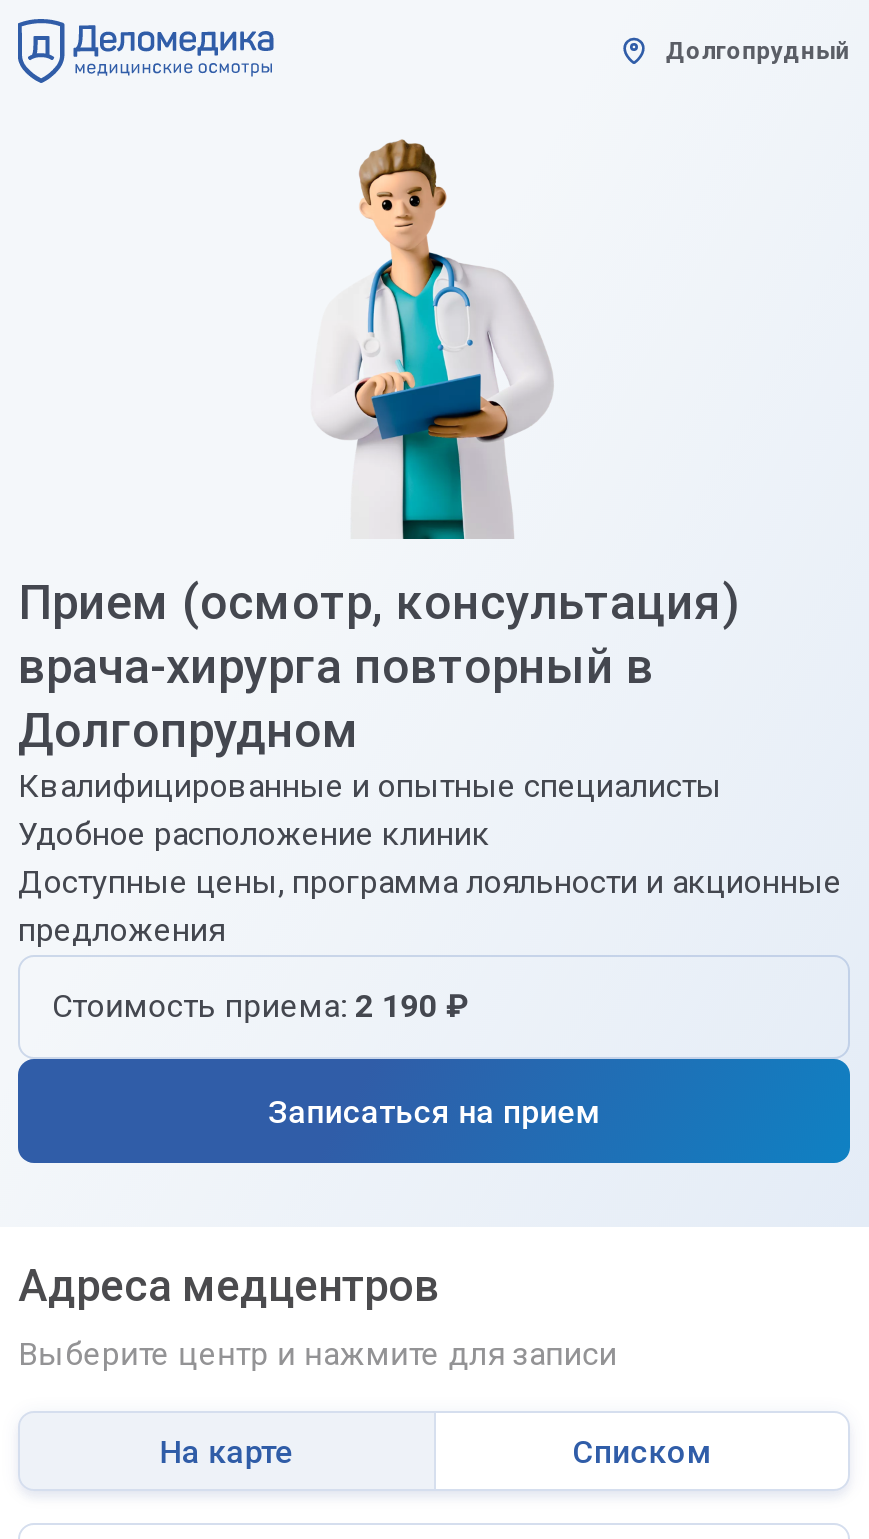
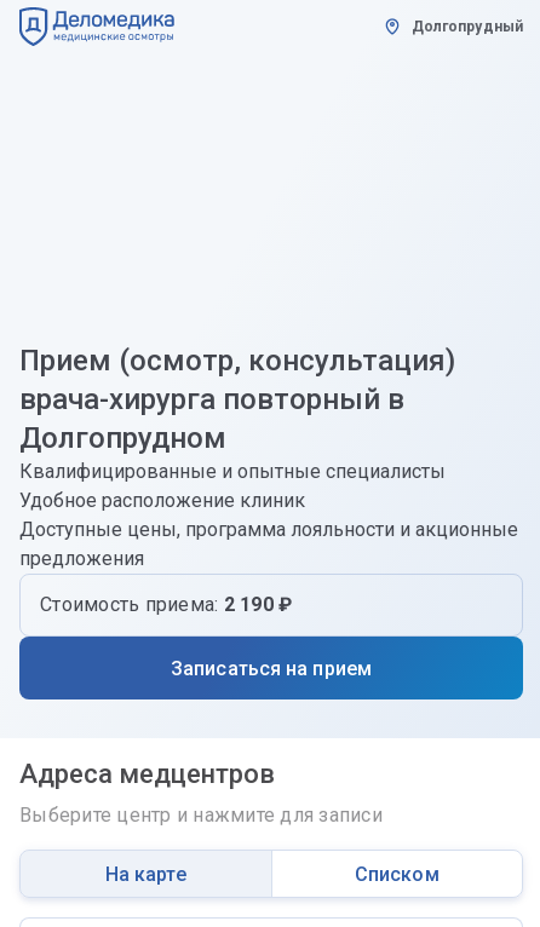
[322,137,554,541] [image] -> none

